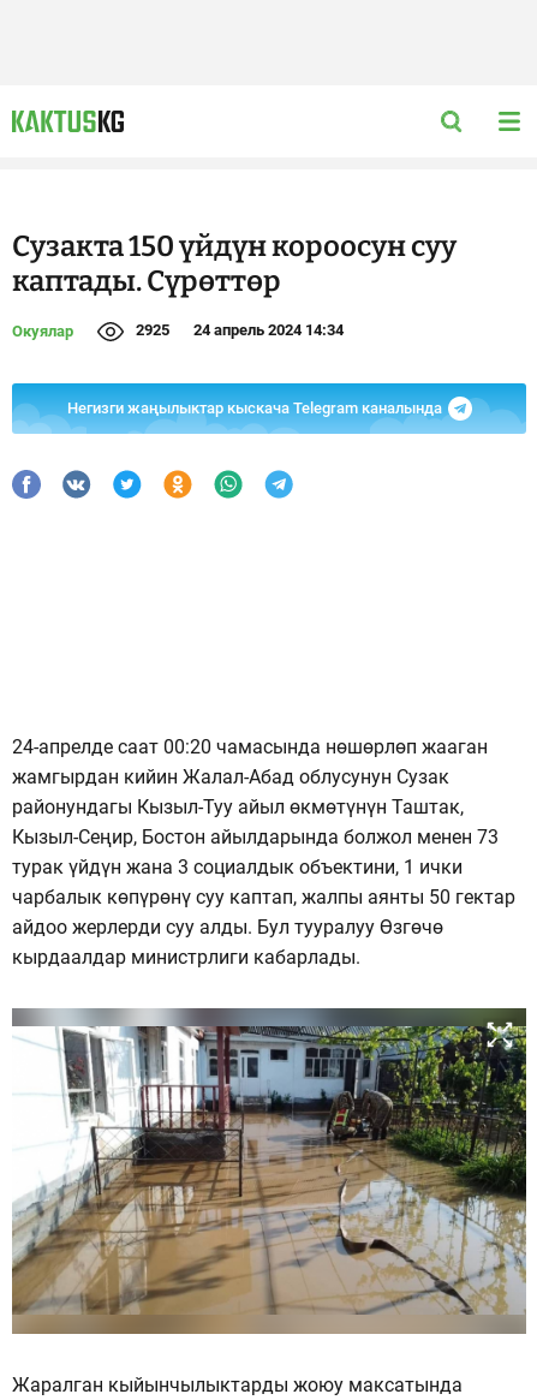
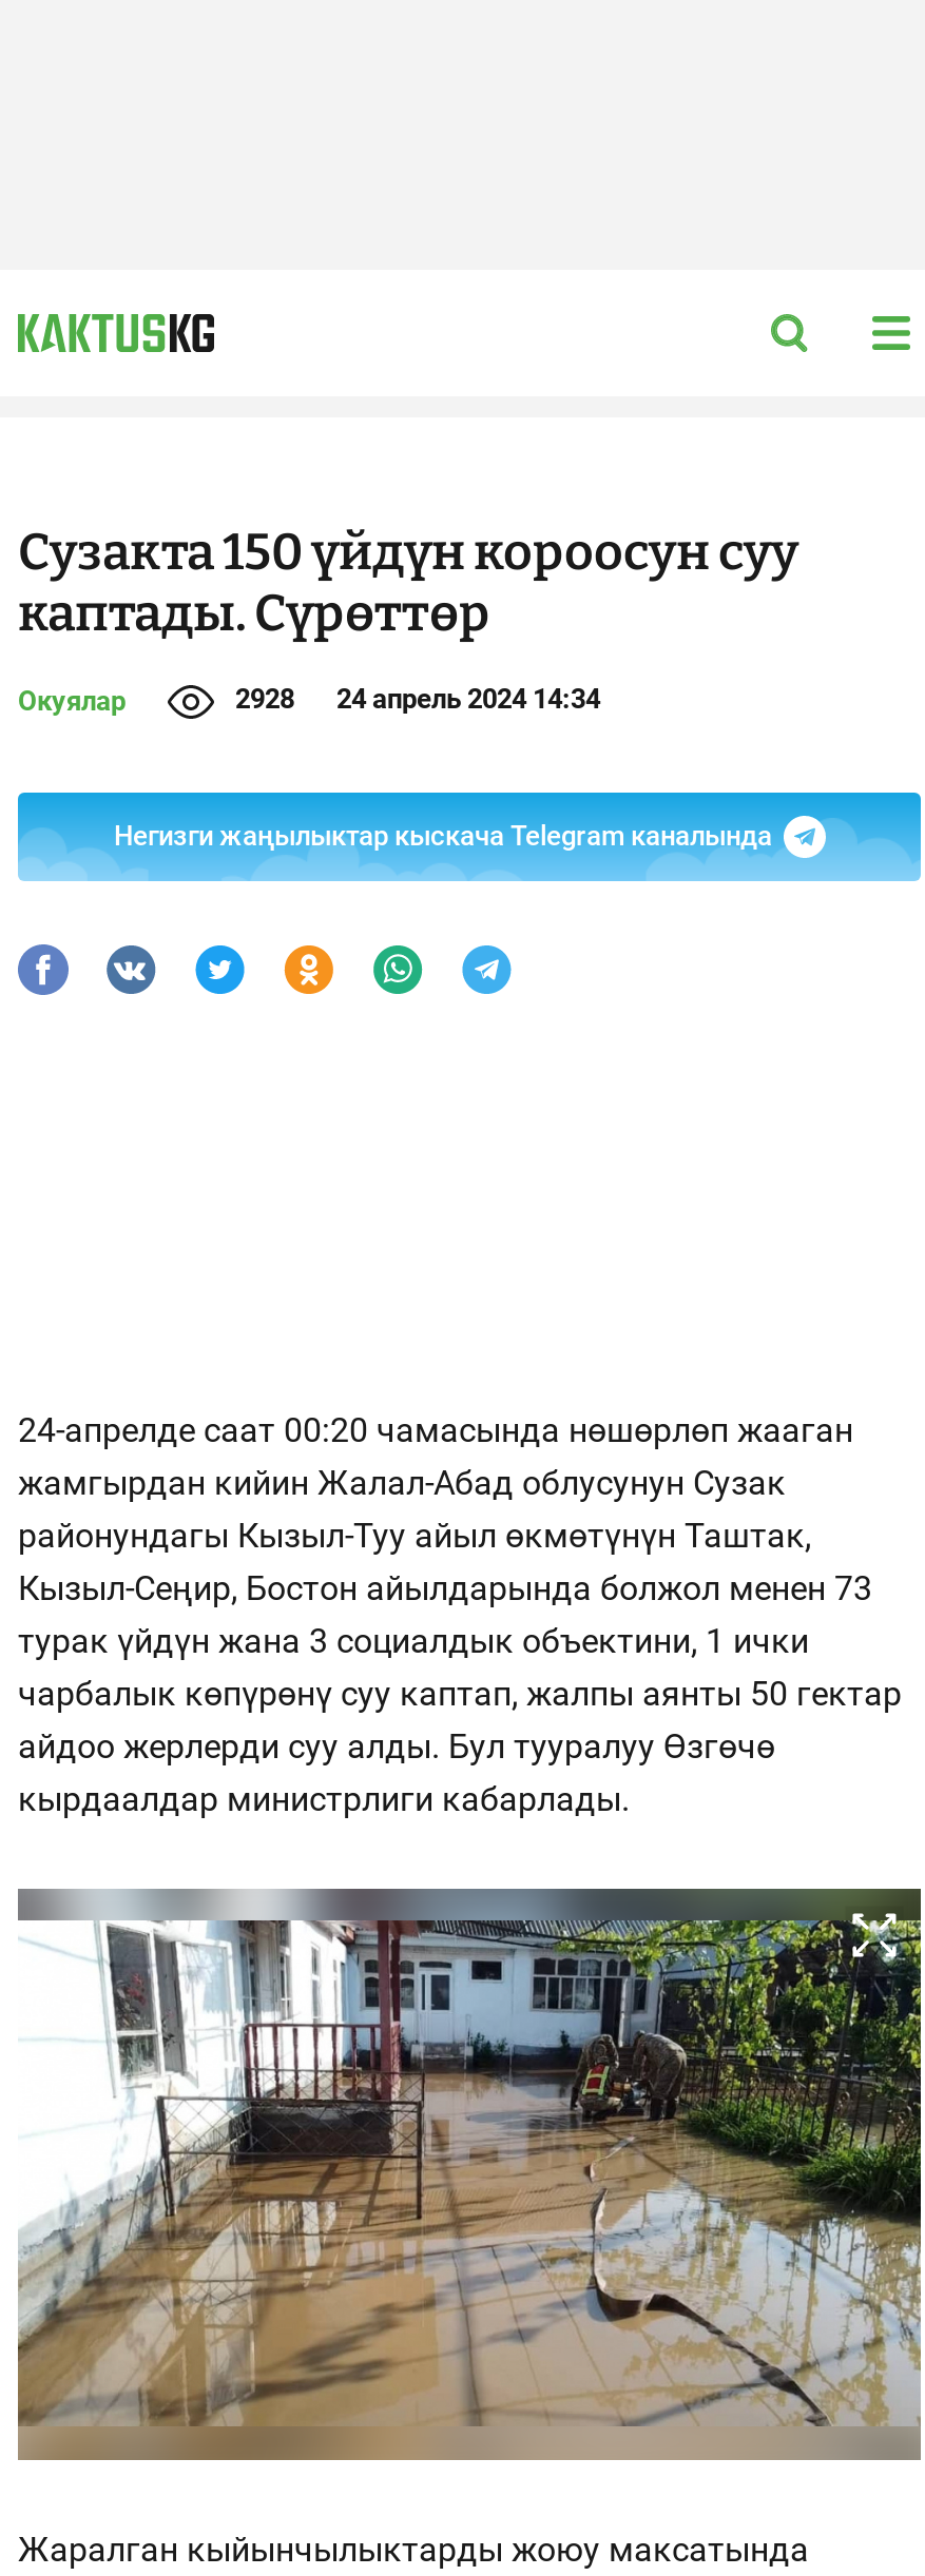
[136,321,344,339] 2925 24 апрель 2024 14:34 -> [235,683,600,715] 2928 24 апрель 2024 14:34

